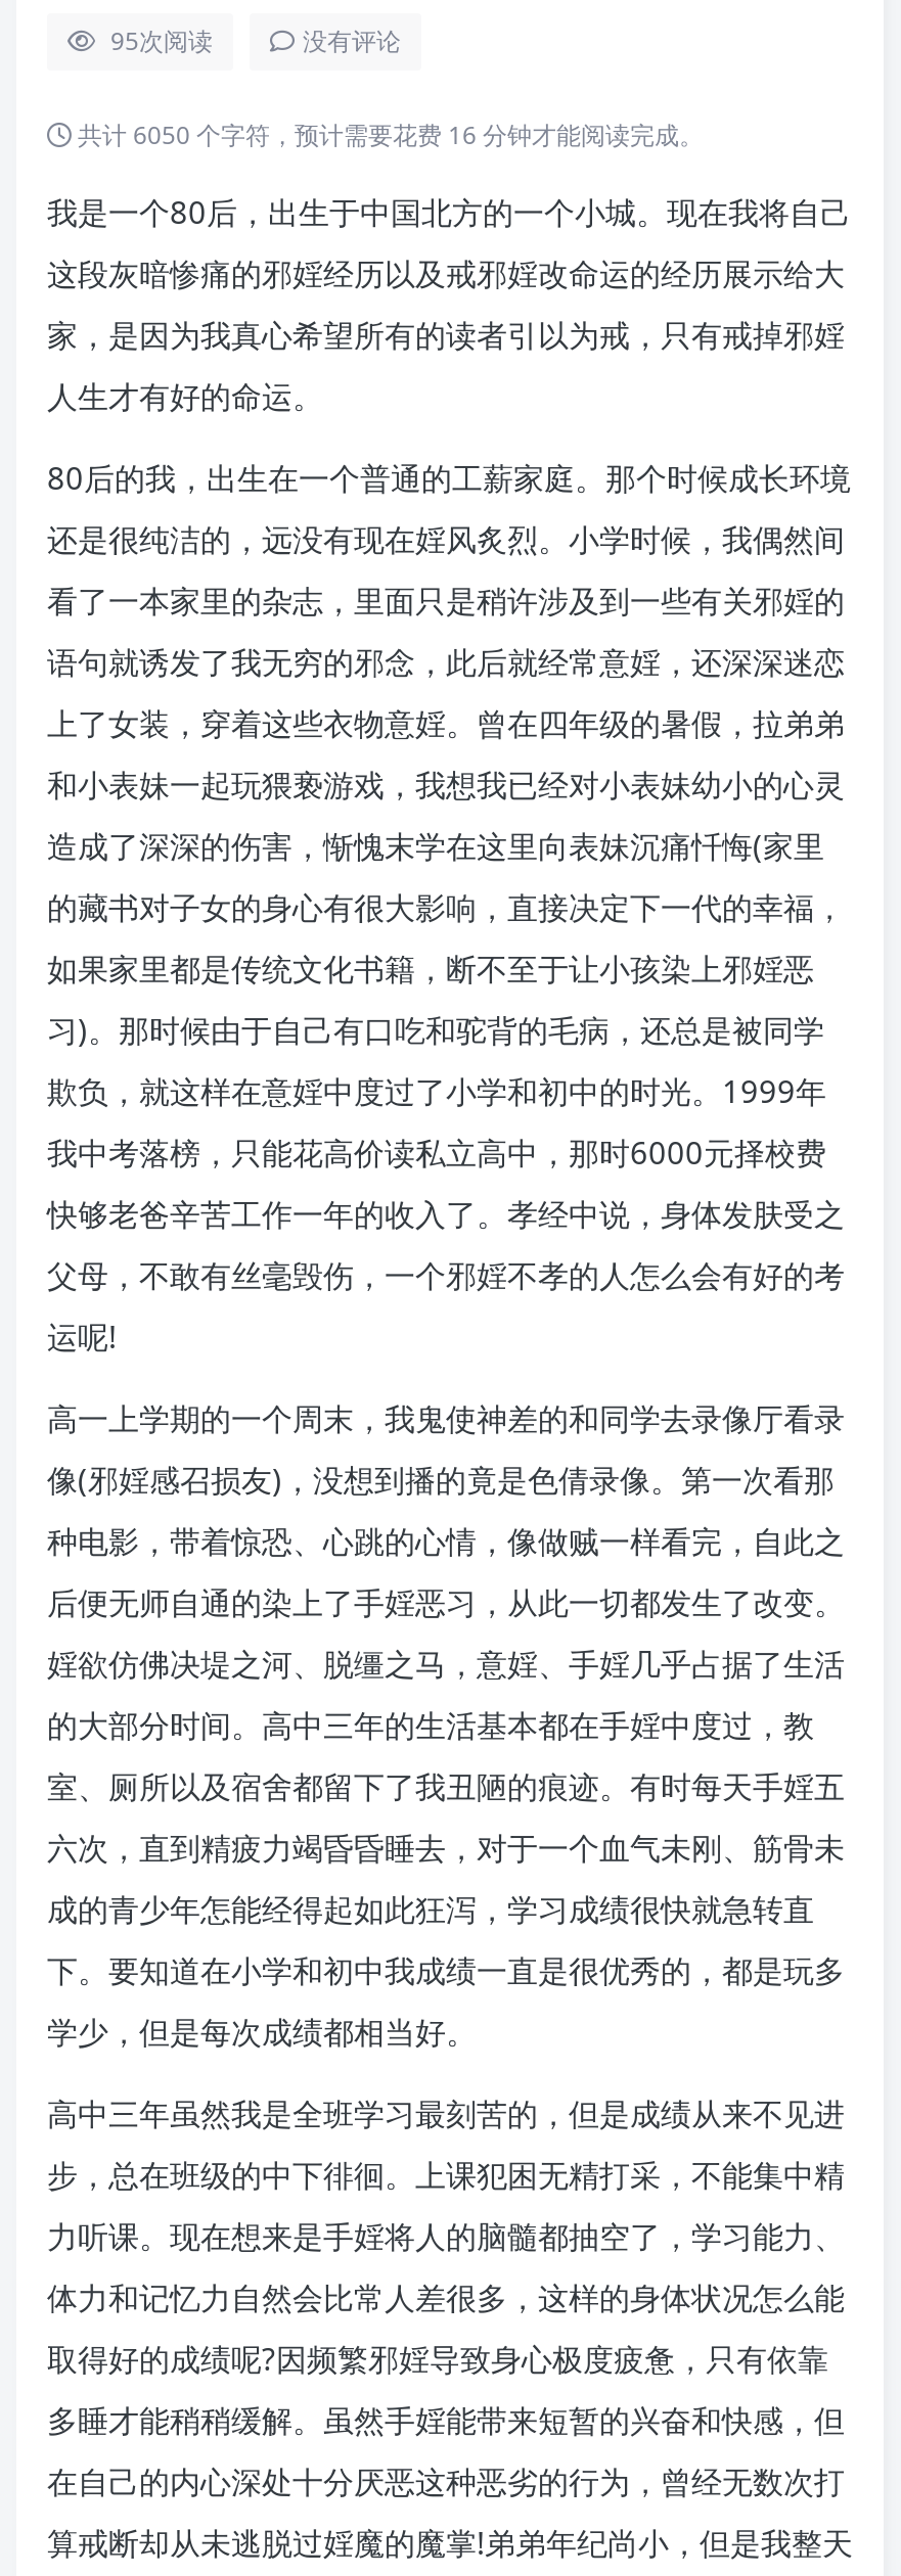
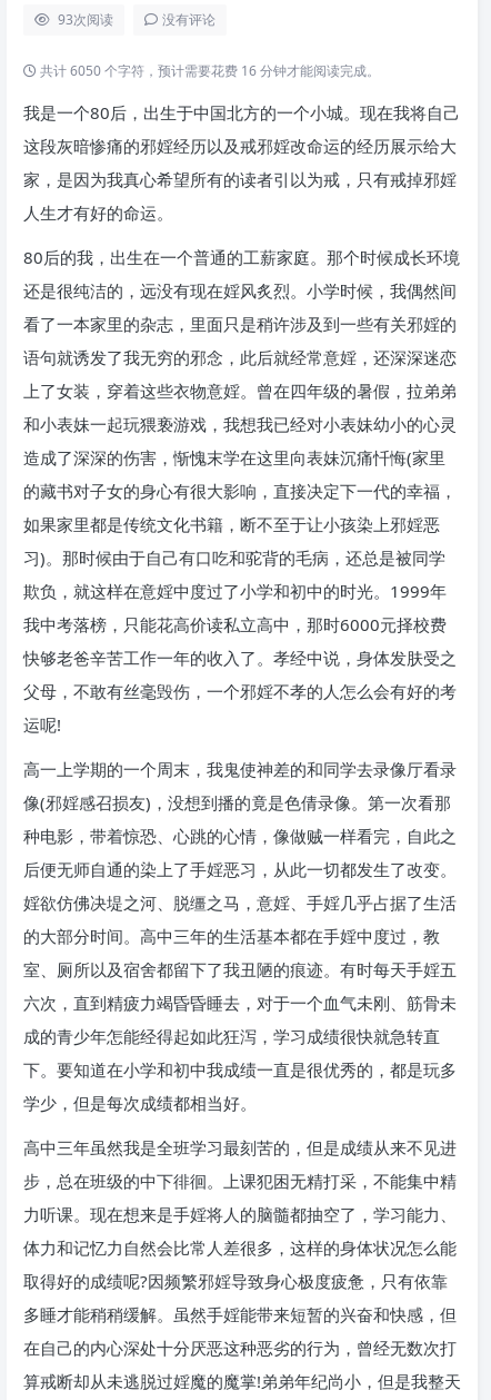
[110,24,213,58] 95次阅读 -> [58,10,113,29] 93次阅读

